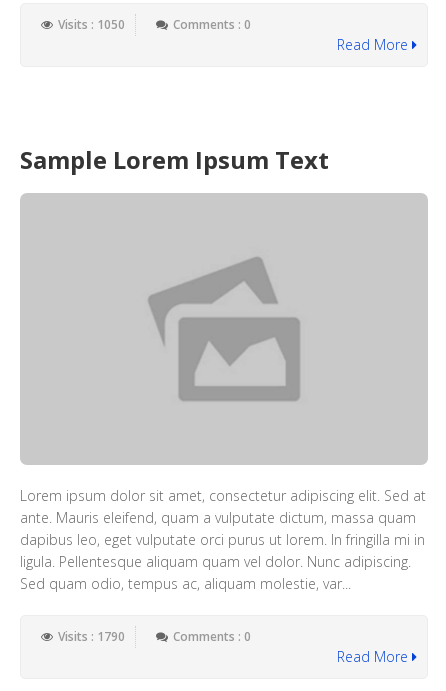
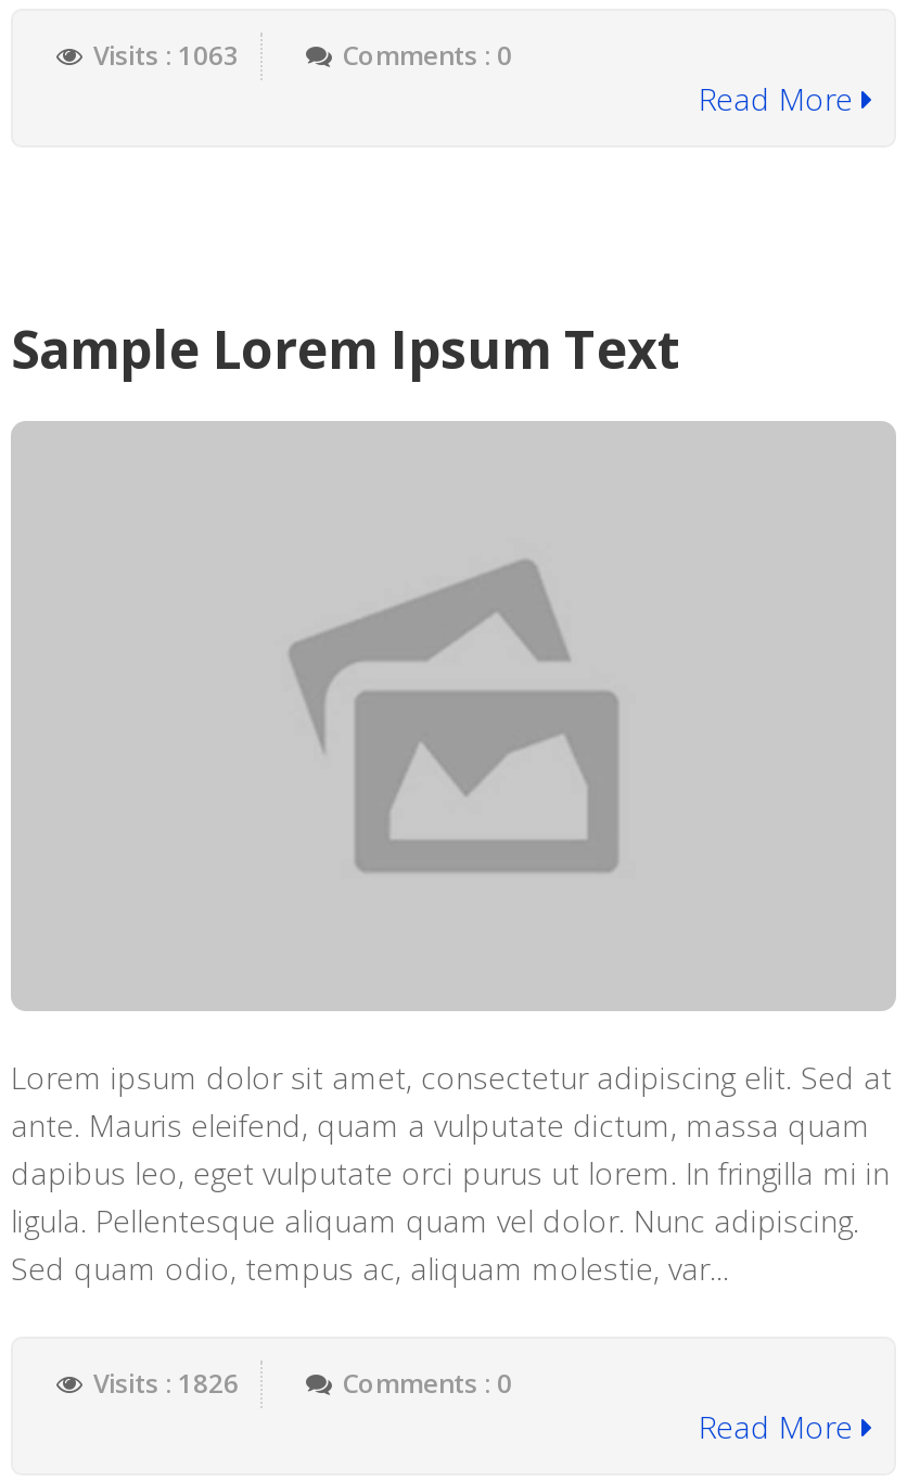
[58,16,125,33] Visits : 1050 -> [93,36,239,73] Visits : 1063
[58,627,125,644] Visits : 1790 -> [93,1364,239,1401] Visits : 1826

